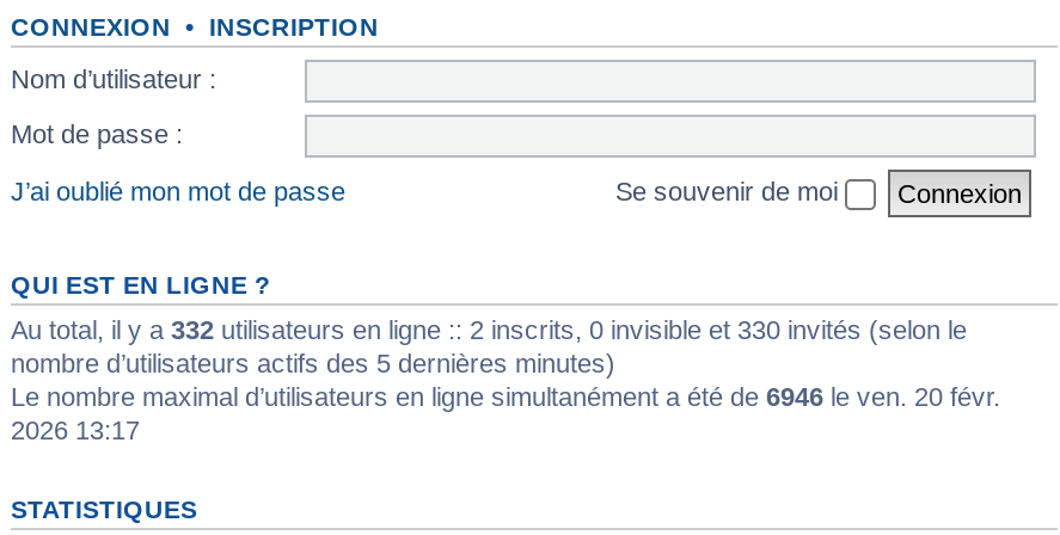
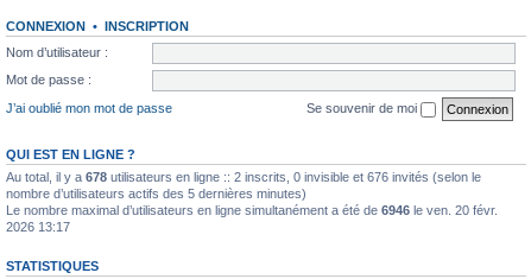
[11,314,967,343] Au total, il y a 332 utilisateurs en ligne :: 2 inscrits, 0 invisible et 330 invités (selon le -> [6,169,481,183] Au total, il y a 678 utilisateurs en ligne :: 2 inscrits, 0 invisible et 676 invités (selon le

